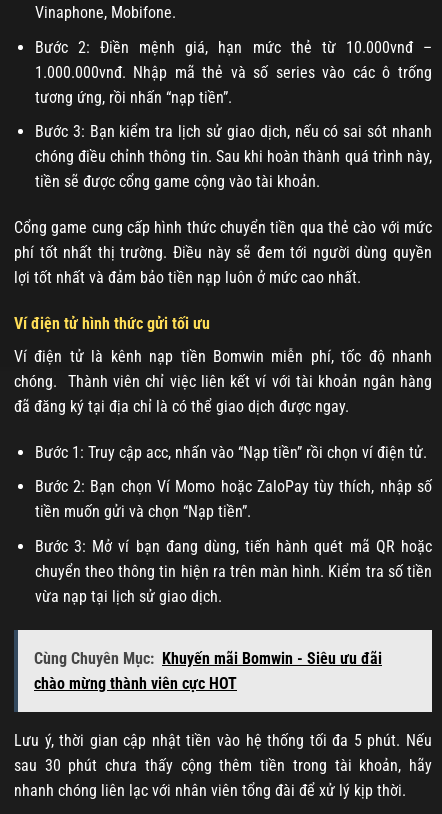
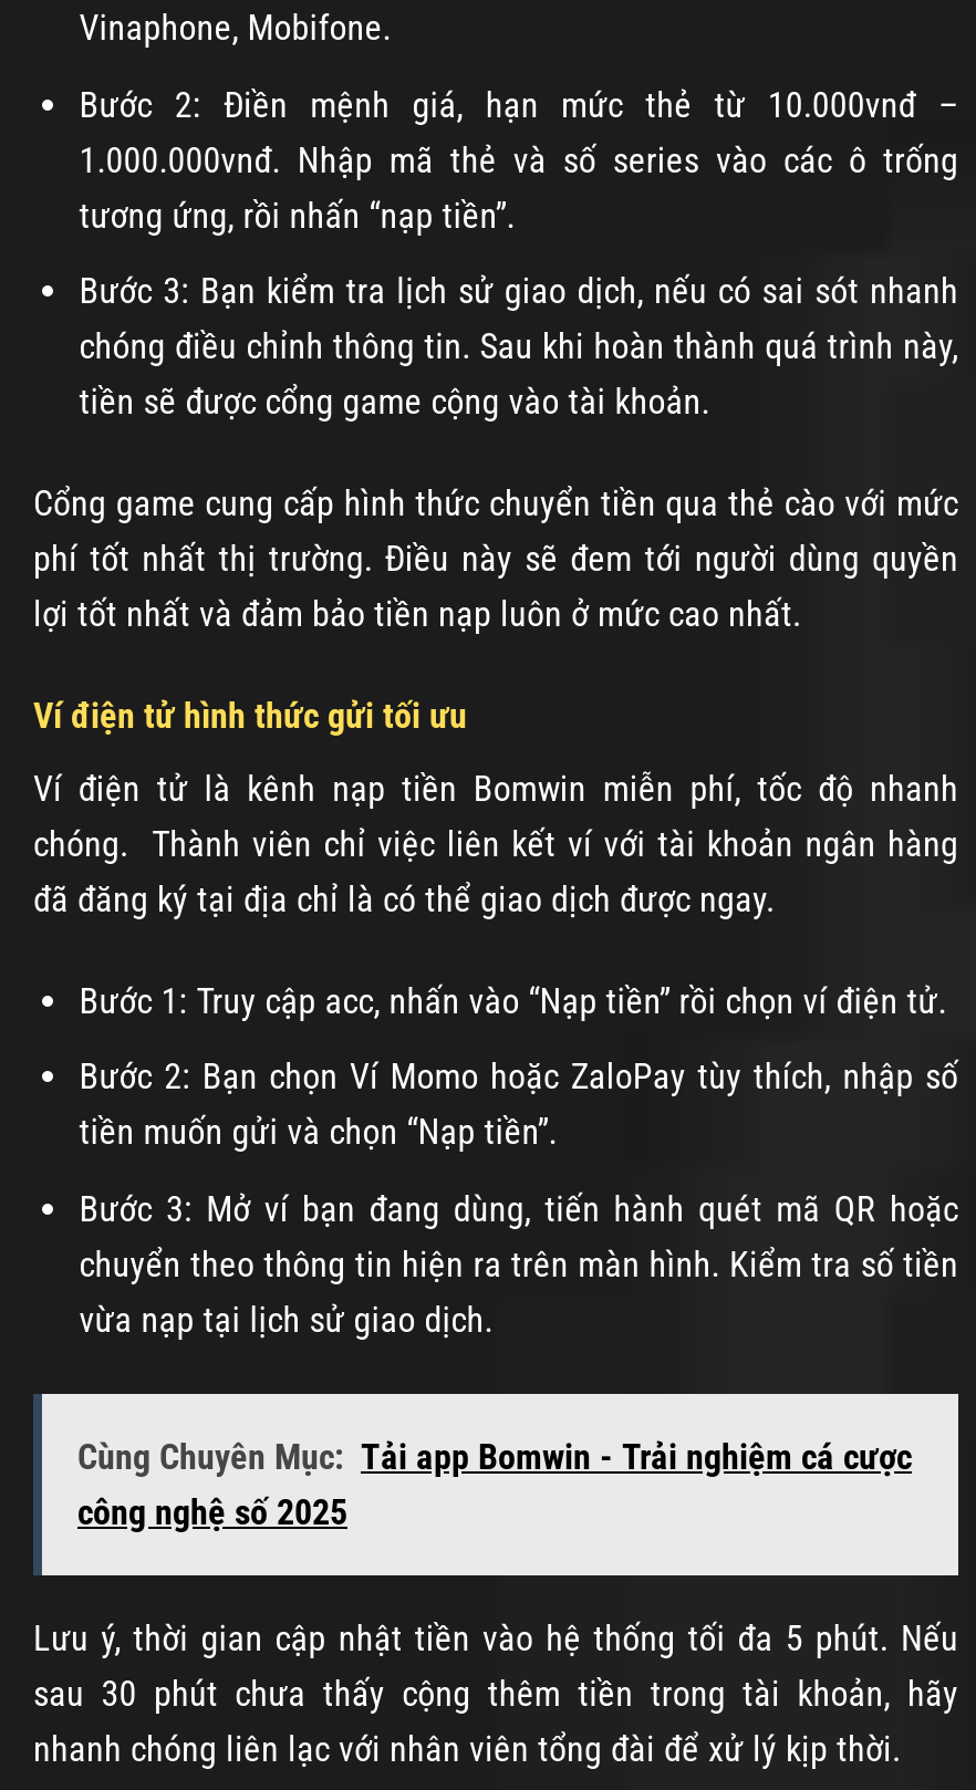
[34,649,382,693] Cùng Chuyên Mục: Khuyến mãi Bomwin - Siêu ưu đãi | chào mừng thành viên cực HOT -> [77,1435,912,1533] Cùng Chuyên Mục: Tải app Bomwin - Trải nghiệm cá cược | công nghệ số 2025

